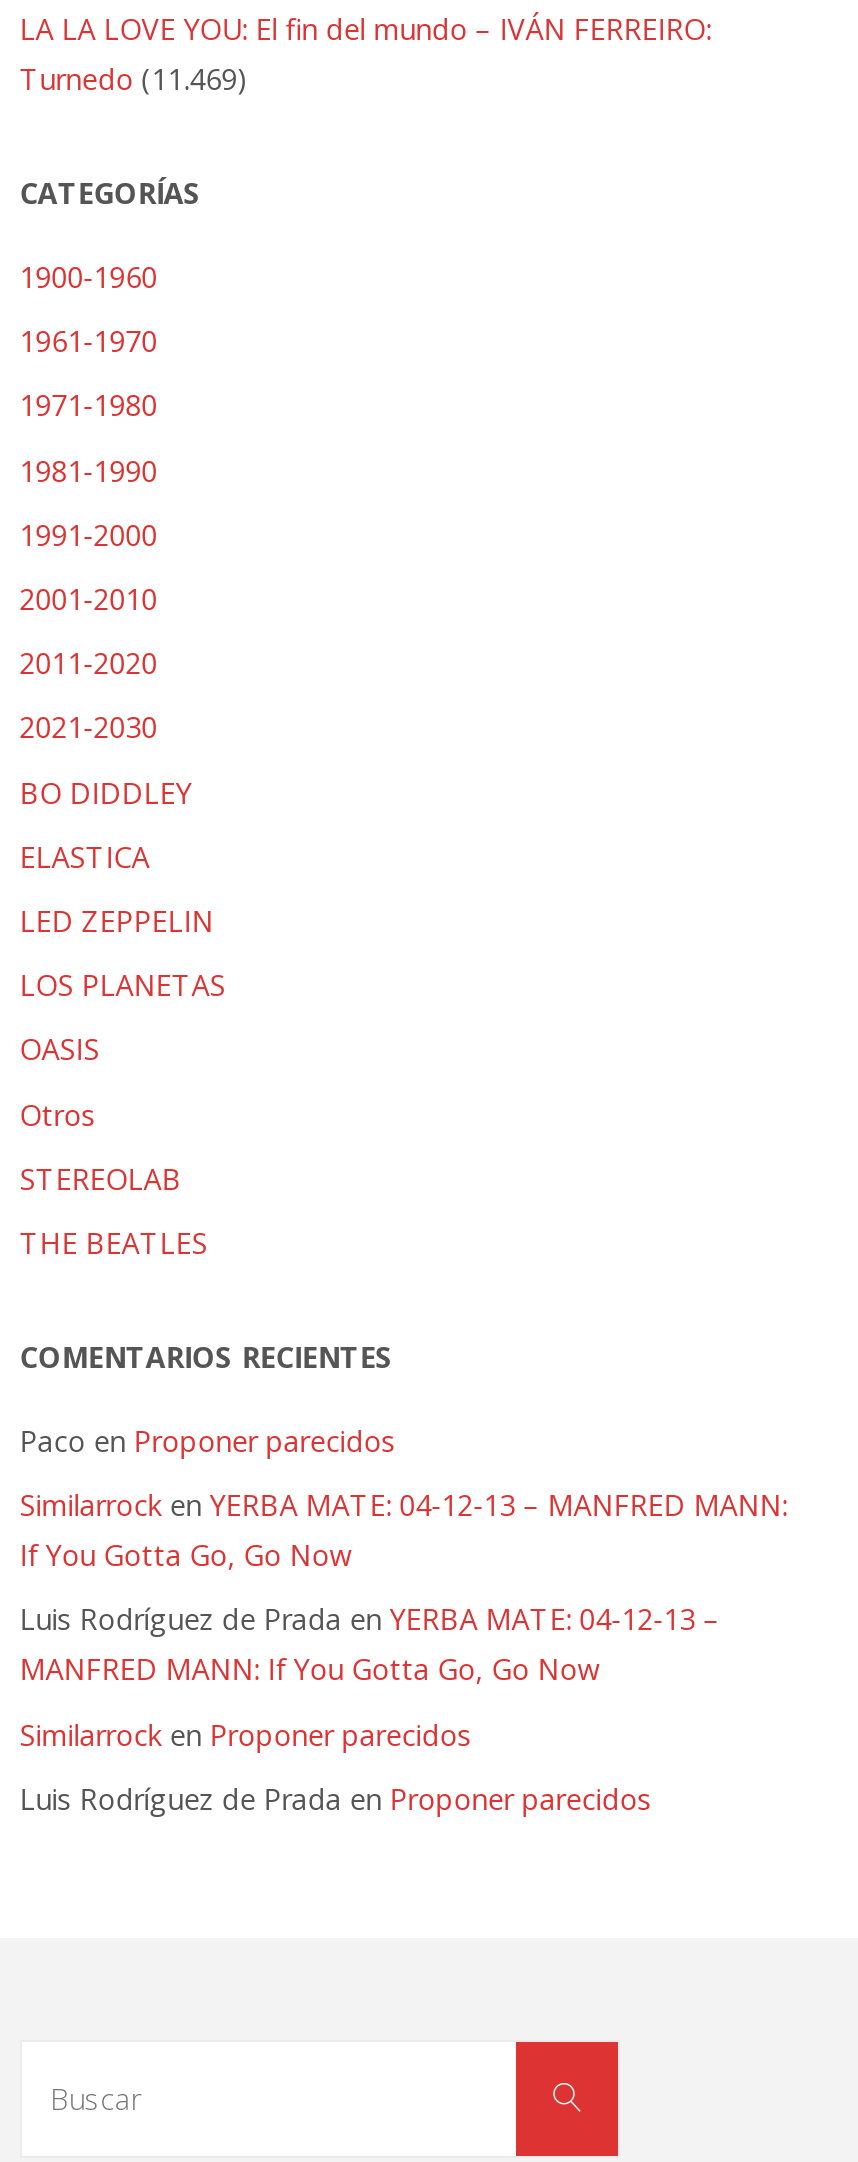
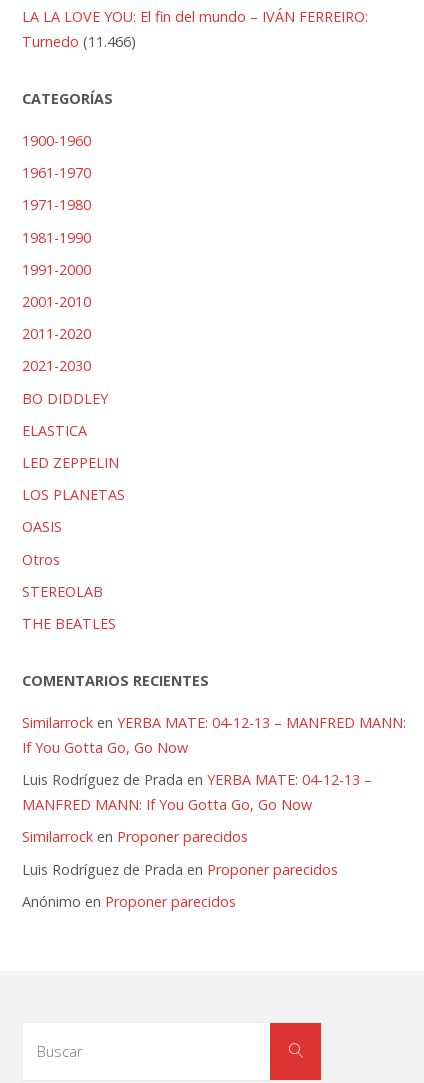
[20,60,248,98] Turnedo (11.469) -> [22,32,136,51] Turnedo (11.466)
[20,1422,396,1460] Paco en Proponer parecidos -> none
moved [20,1487,788,1818] -> [22,713,406,879]: Similarrock en YERBA MATE: 04-12-13 – MANFRED MANN: | If You Gotta Go, Go Now | Luis Rodríguez de Prada en YERBA MATE: 04-12-13 – | MANFRED MANN: If You Gotta Go, Go Now | Similarrock en Proponer parecidos | Luis Rodríguez de Prada en Proponer parecidos
none -> [22,892,236,911] Anónimo en Proponer parecidos

